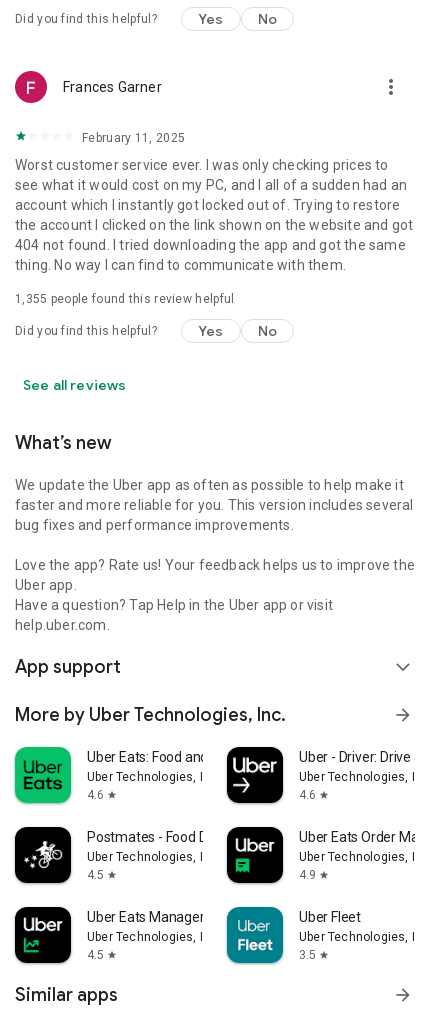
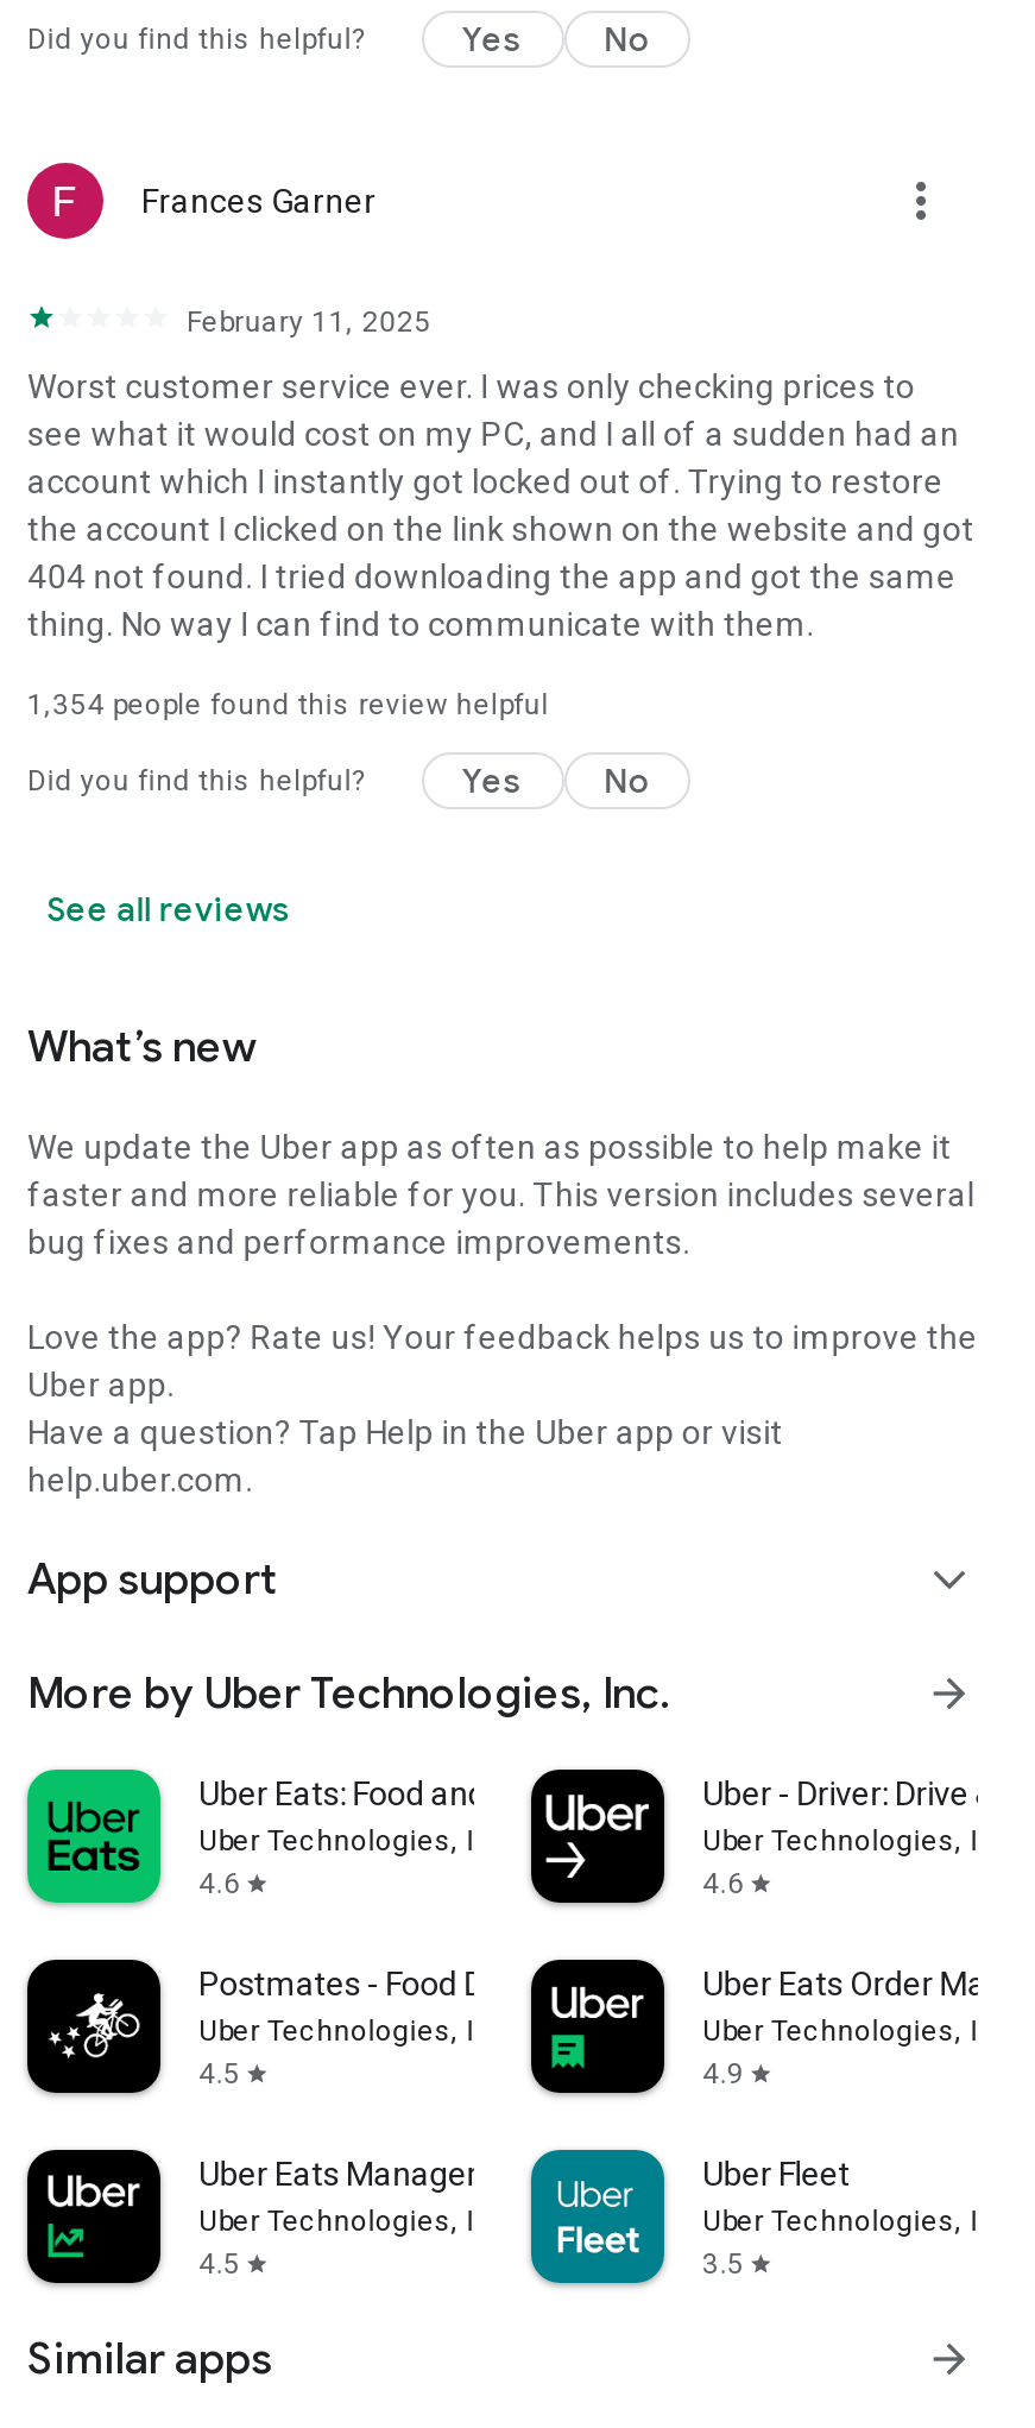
[15,292,234,306] 1,355 people found this review helpful -> [27,689,549,722] 1,354 people found this review helpful

